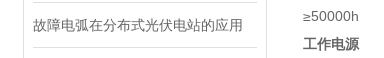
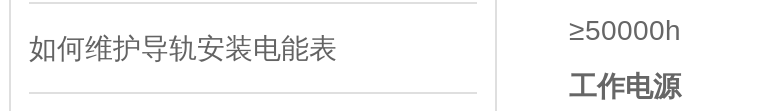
[33,17,243,33] 故障电弧在分布式光伏电站的应用 -> [29,32,337,64] 如何维护导轨安装电能表

